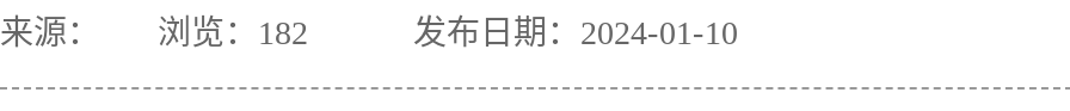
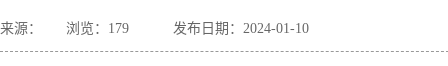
[0,16,308,51] 来源： 浏览：182 -> [0,21,129,36] 来源： 浏览：179

